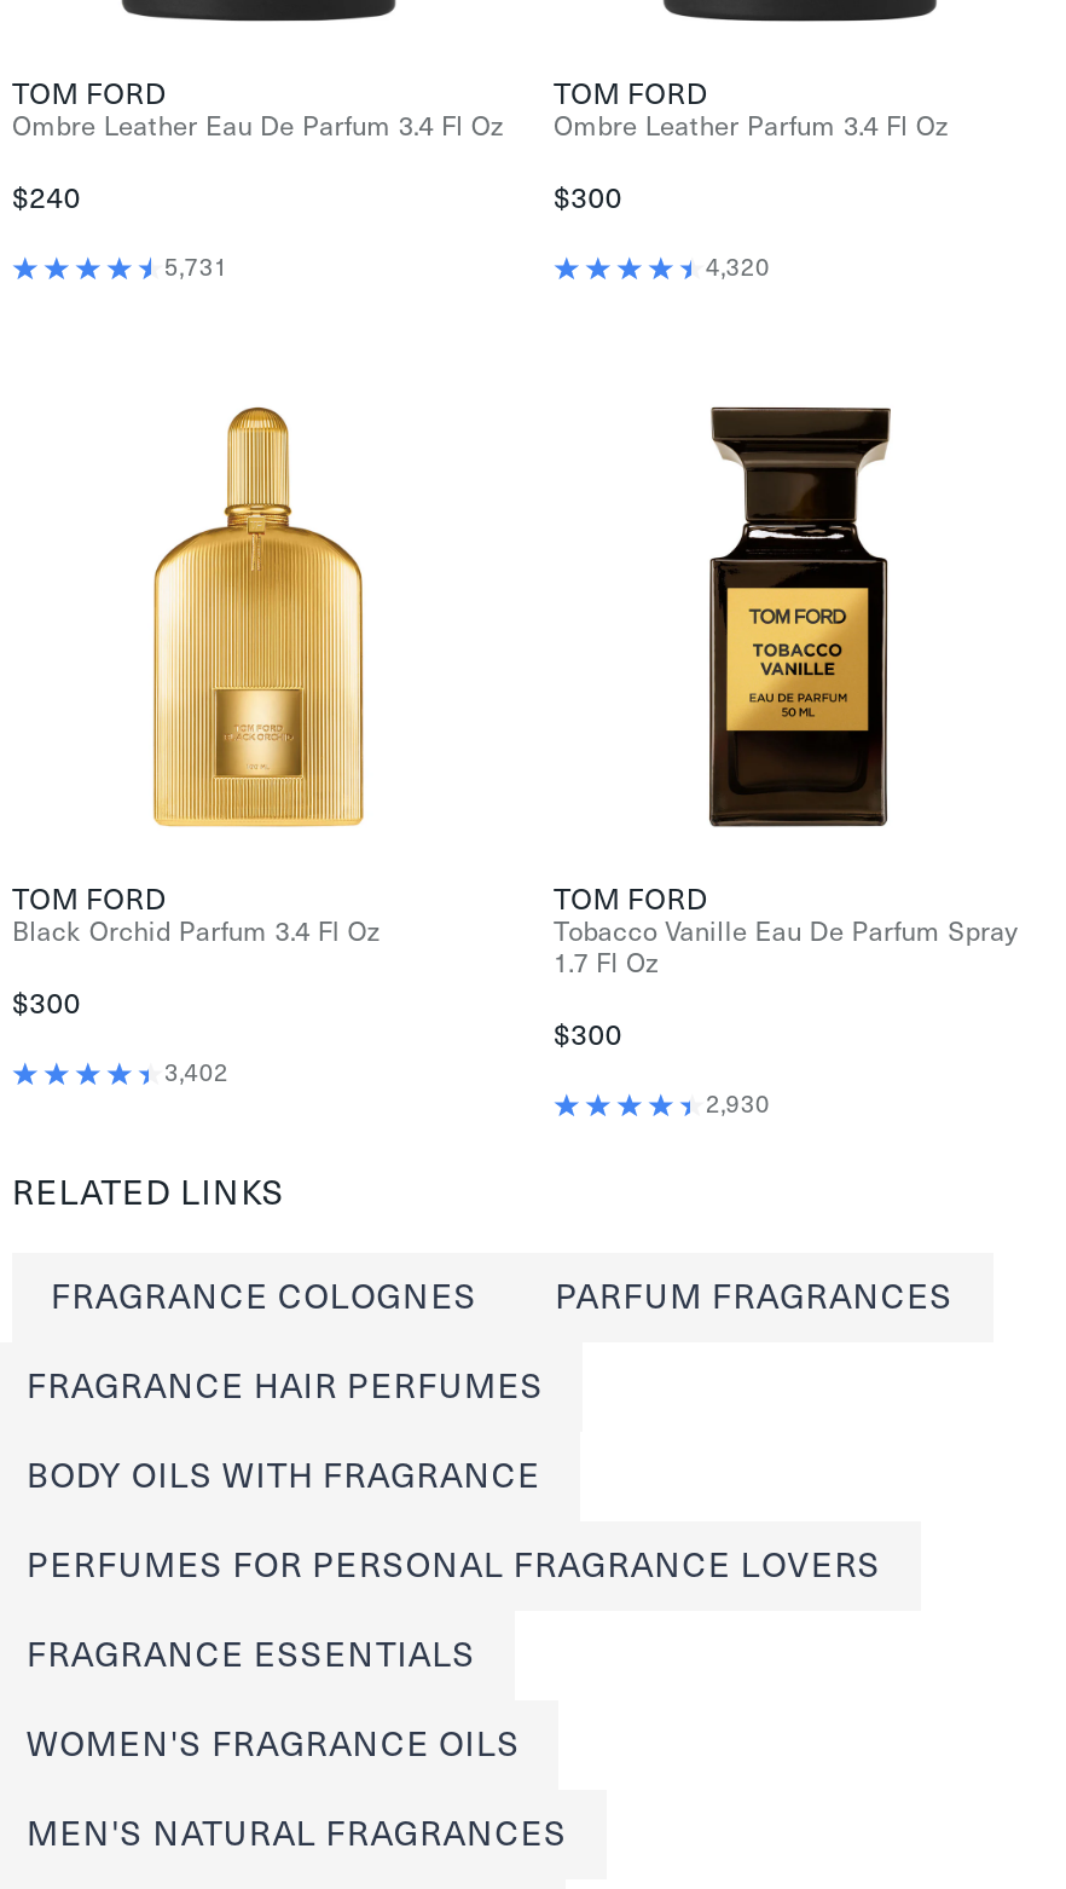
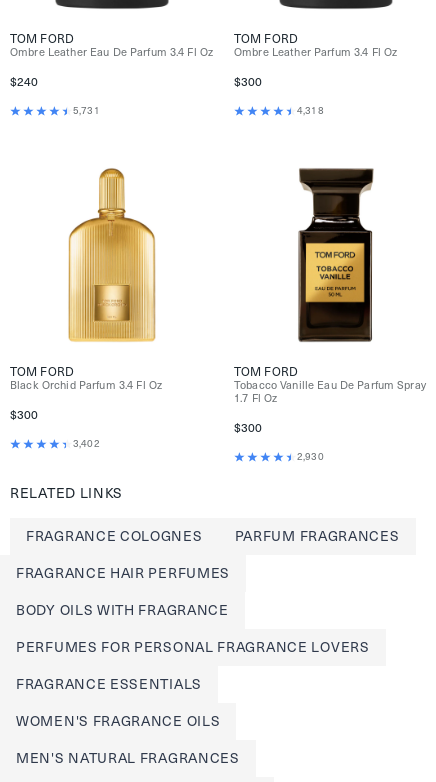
[706,252,770,283] 4,320 -> [297,104,324,117] 4,318

